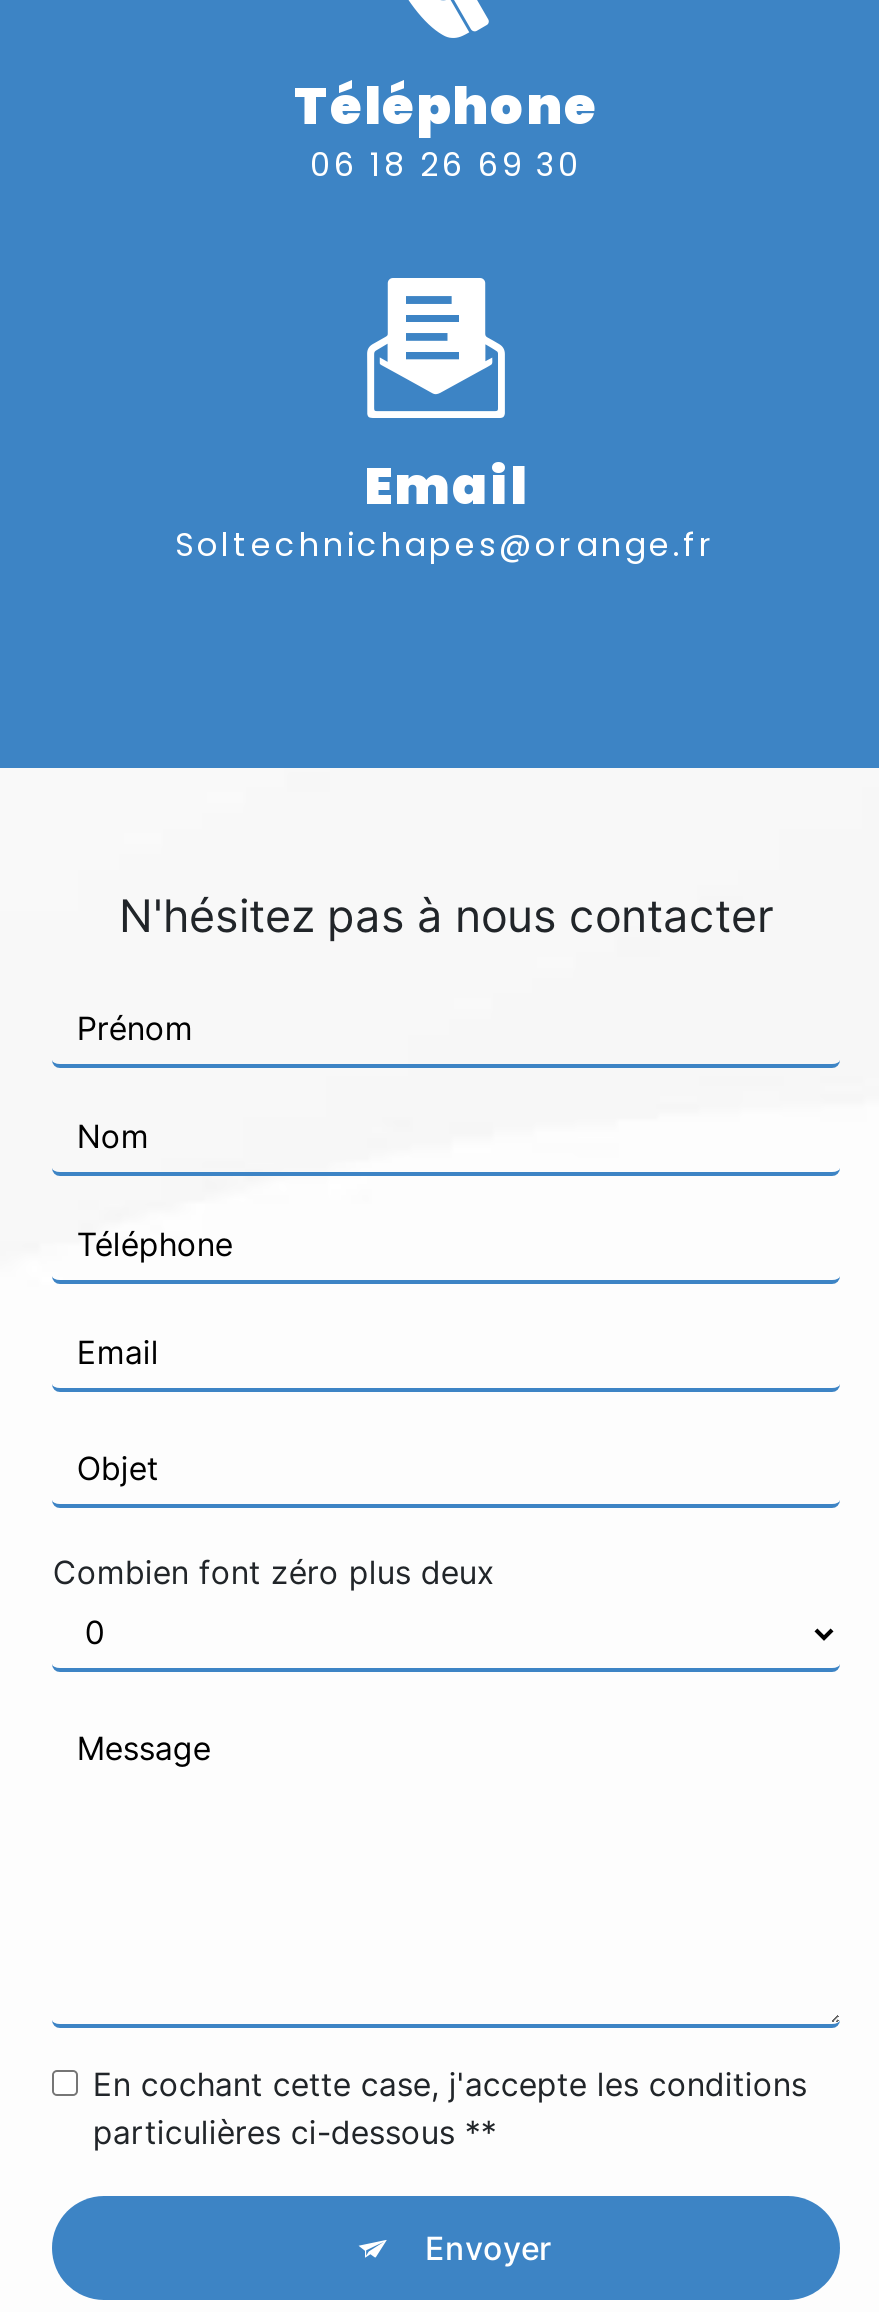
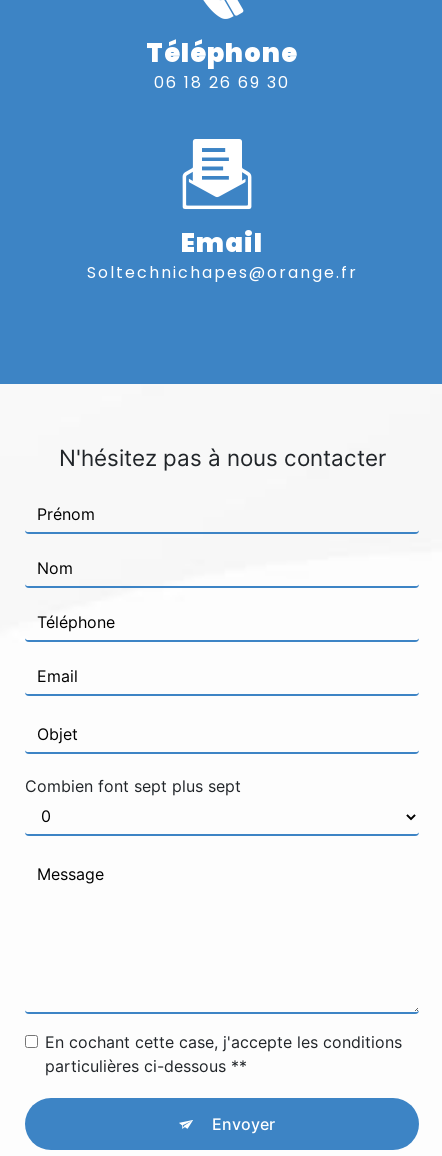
[53,1552,495,1592] Combien font zéro plus deux -> [25,776,241,796] Combien font sept plus sept

